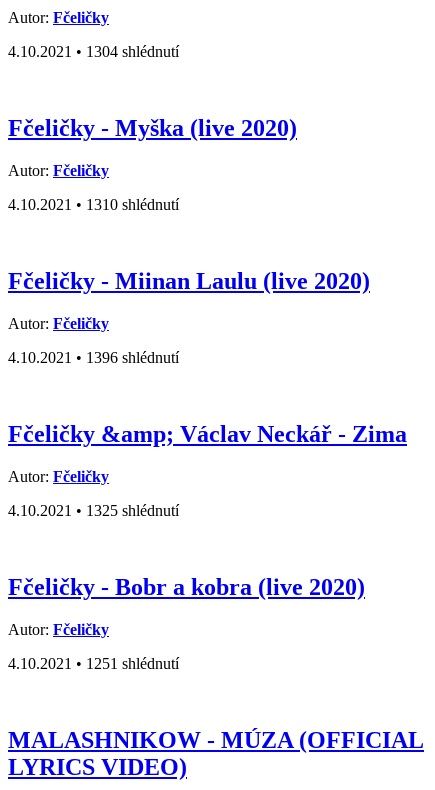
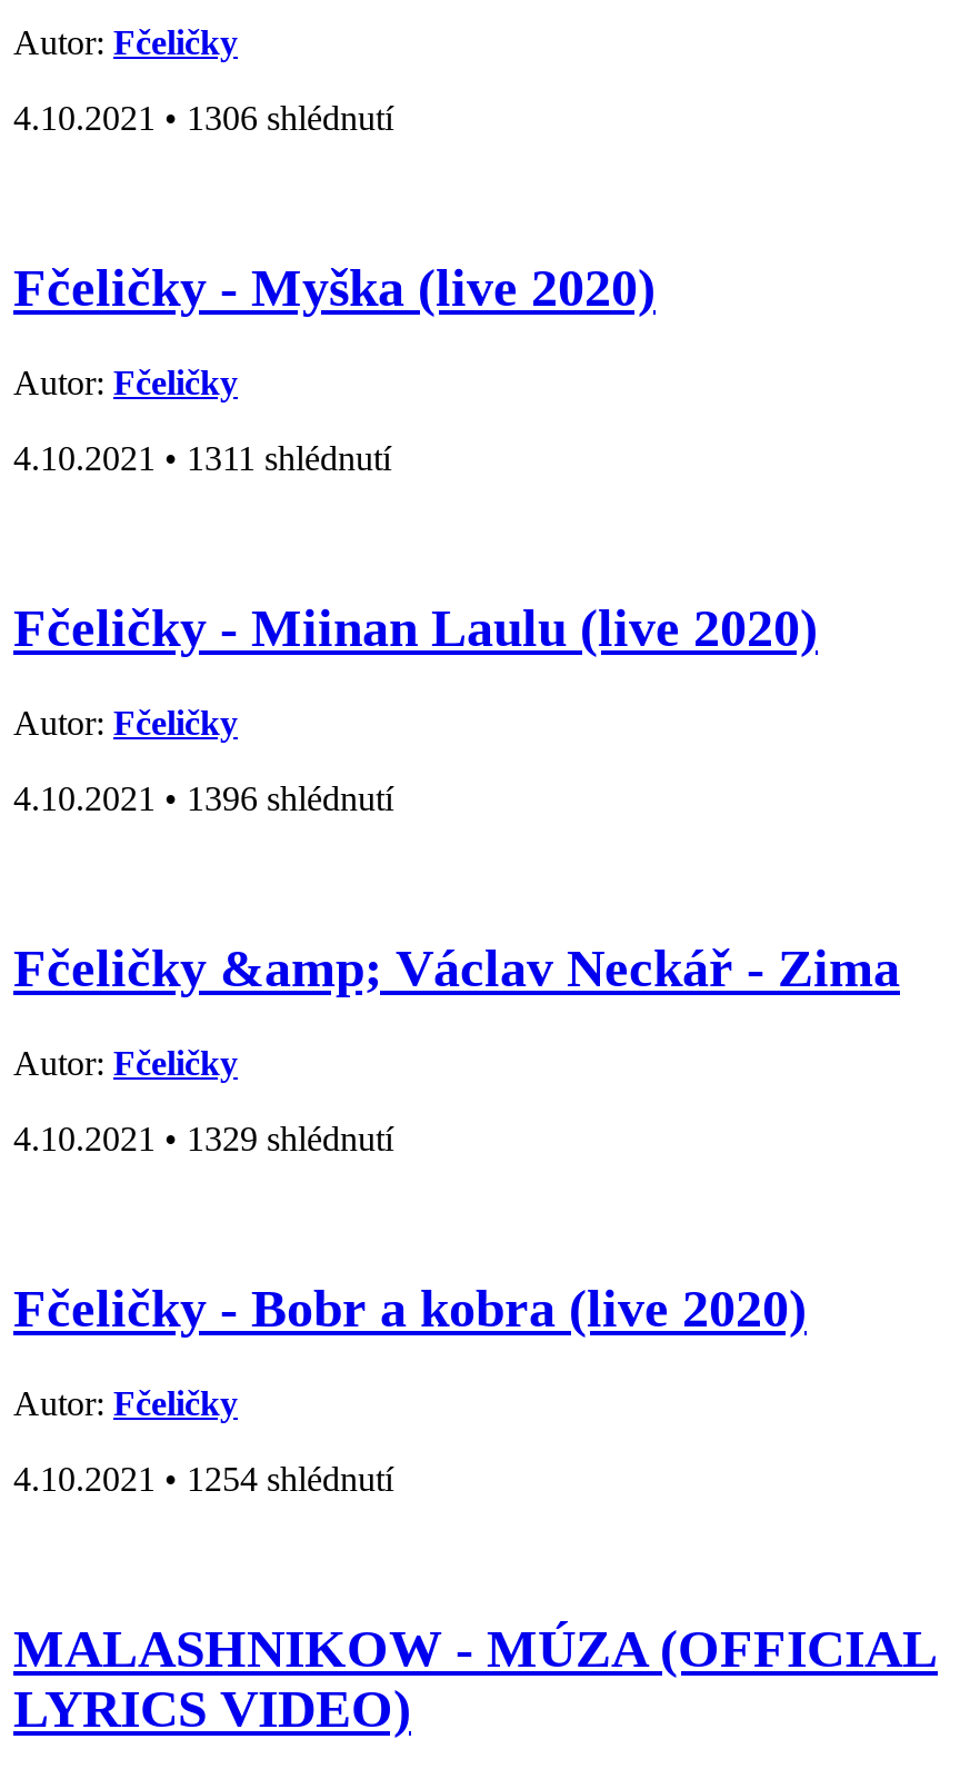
[8,43,179,60] 4.10.2021 • 1304 shlédnutí -> [13,100,393,138] 4.10.2021 • 1306 shlédnutí
[8,196,179,213] 4.10.2021 • 1310 shlédnutí -> [13,440,391,477] 4.10.2021 • 1311 shlédnutí
[8,502,179,519] 4.10.2021 • 1325 shlédnutí -> [13,1119,393,1157] 4.10.2021 • 1329 shlédnutí
[8,655,179,672] 4.10.2021 • 1251 shlédnutí -> [13,1459,393,1497] 4.10.2021 • 1254 shlédnutí

